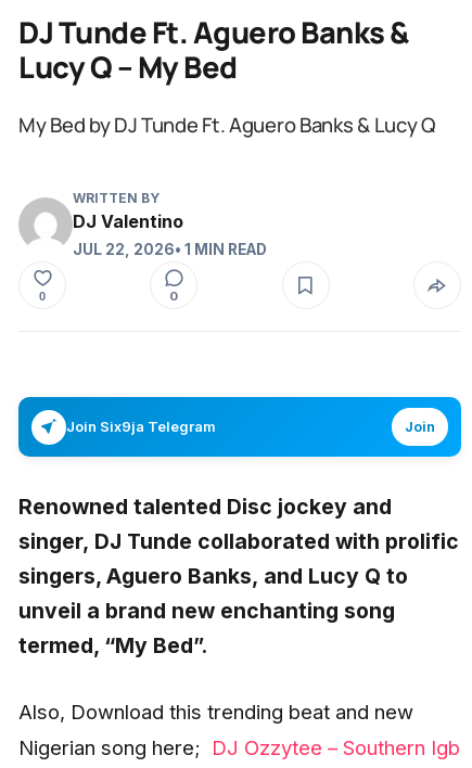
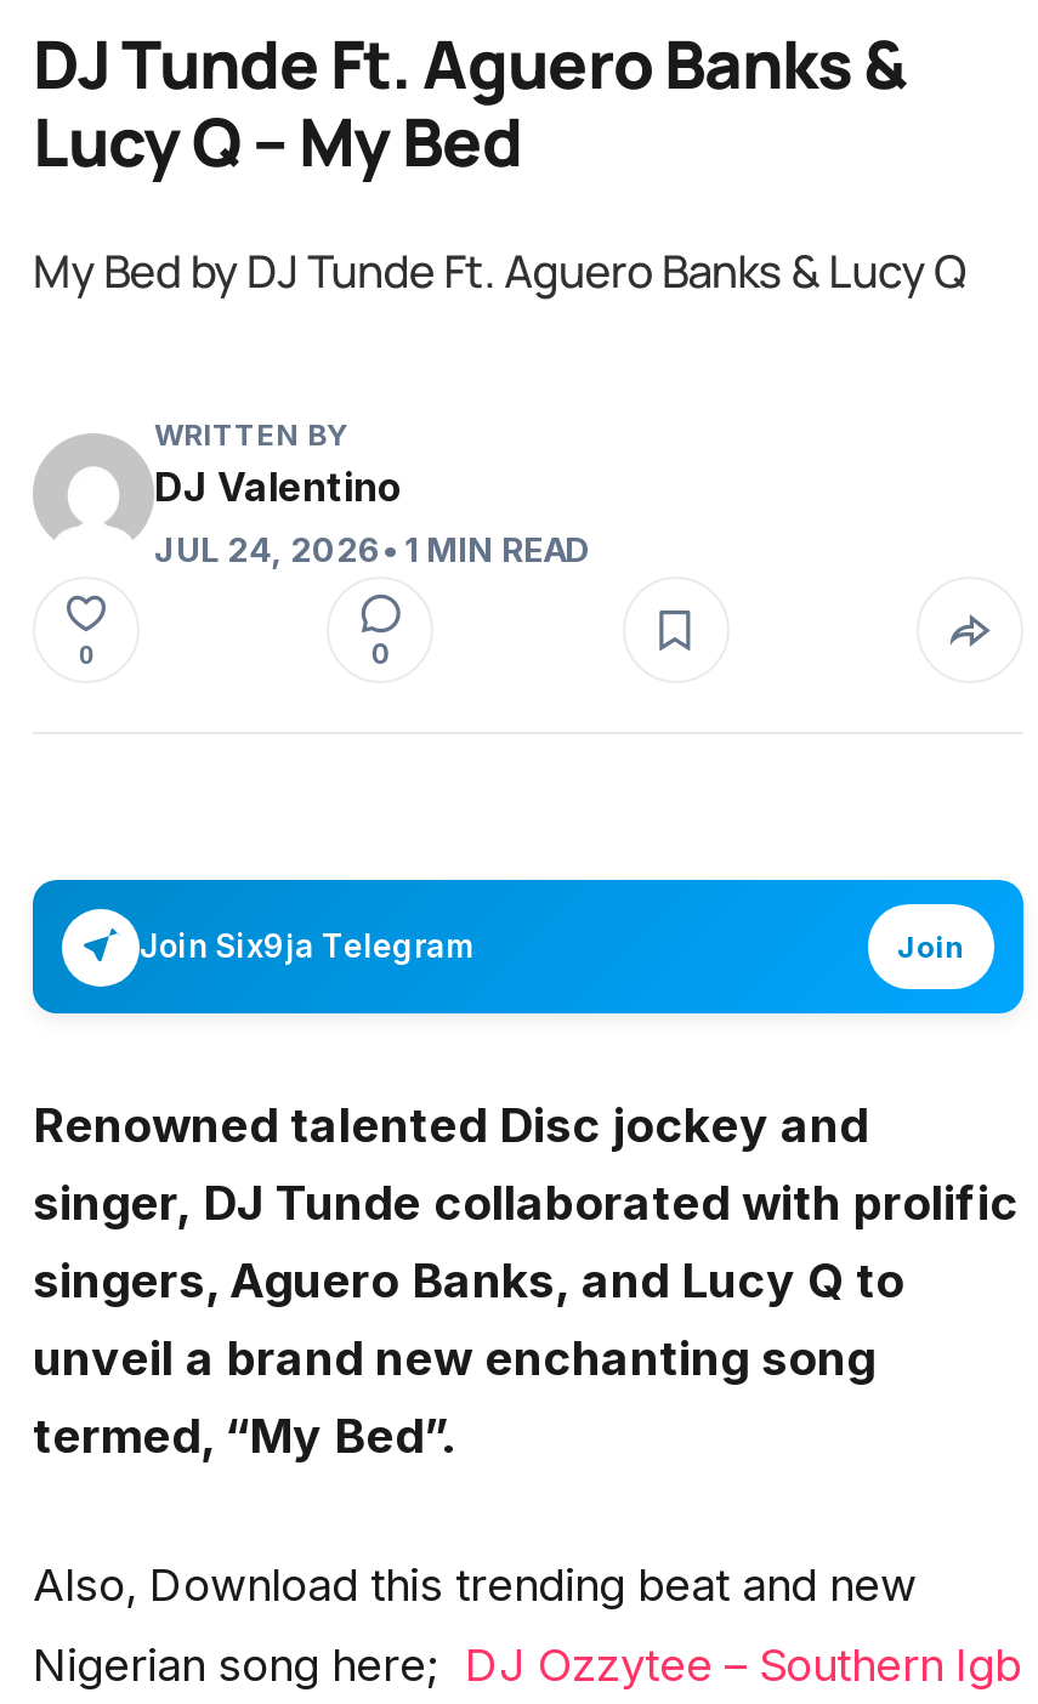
[73,241,267,258] JUL 22, 2026 • 1 MIN READ -> [154,530,589,569] JUL 24, 2026 • 1 MIN READ

